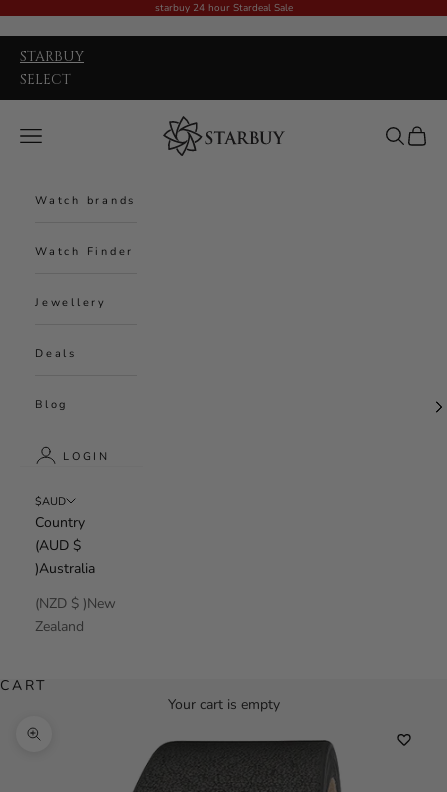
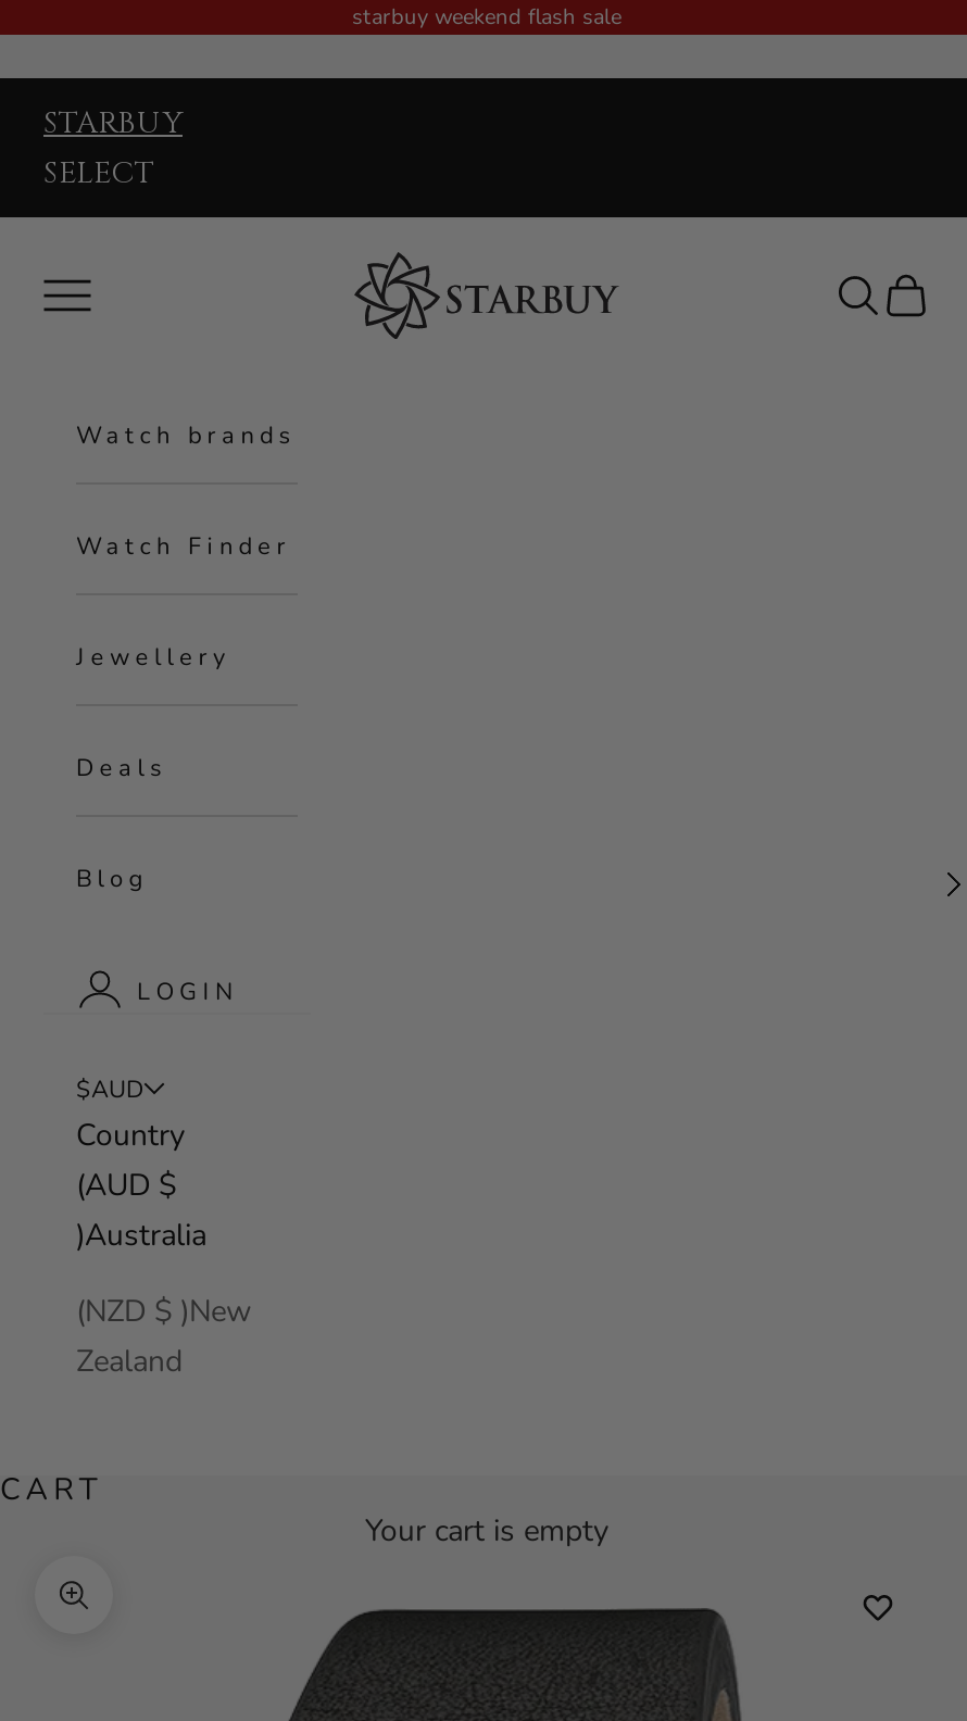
[155,1,293,15] starbuy 24 hour Stardeal Sale -> [352,2,621,33] starbuy weekend flash sale

